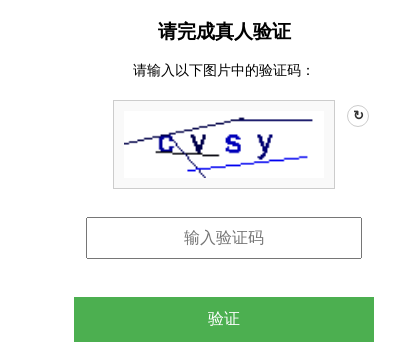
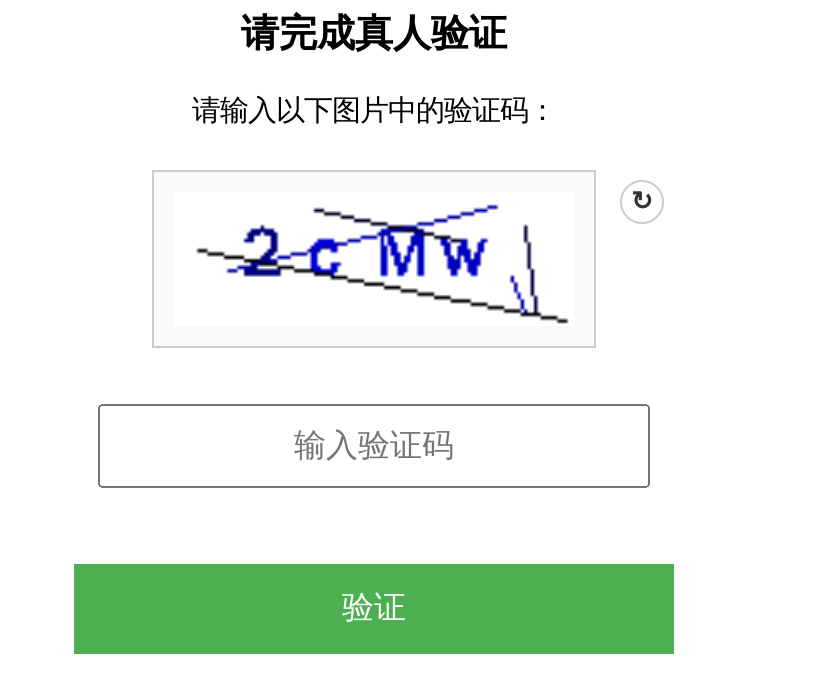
[123,116,321,179] [image] -> [174,202,570,326] [image]

